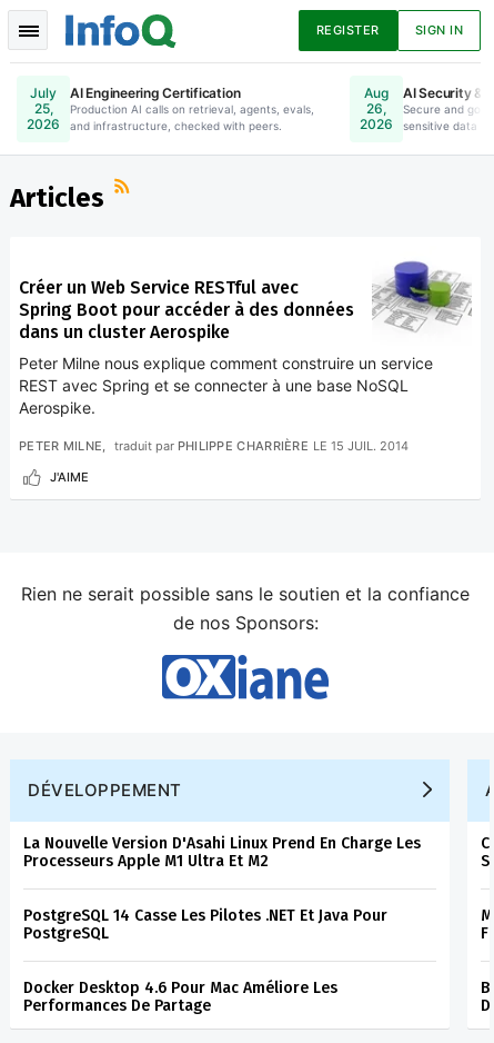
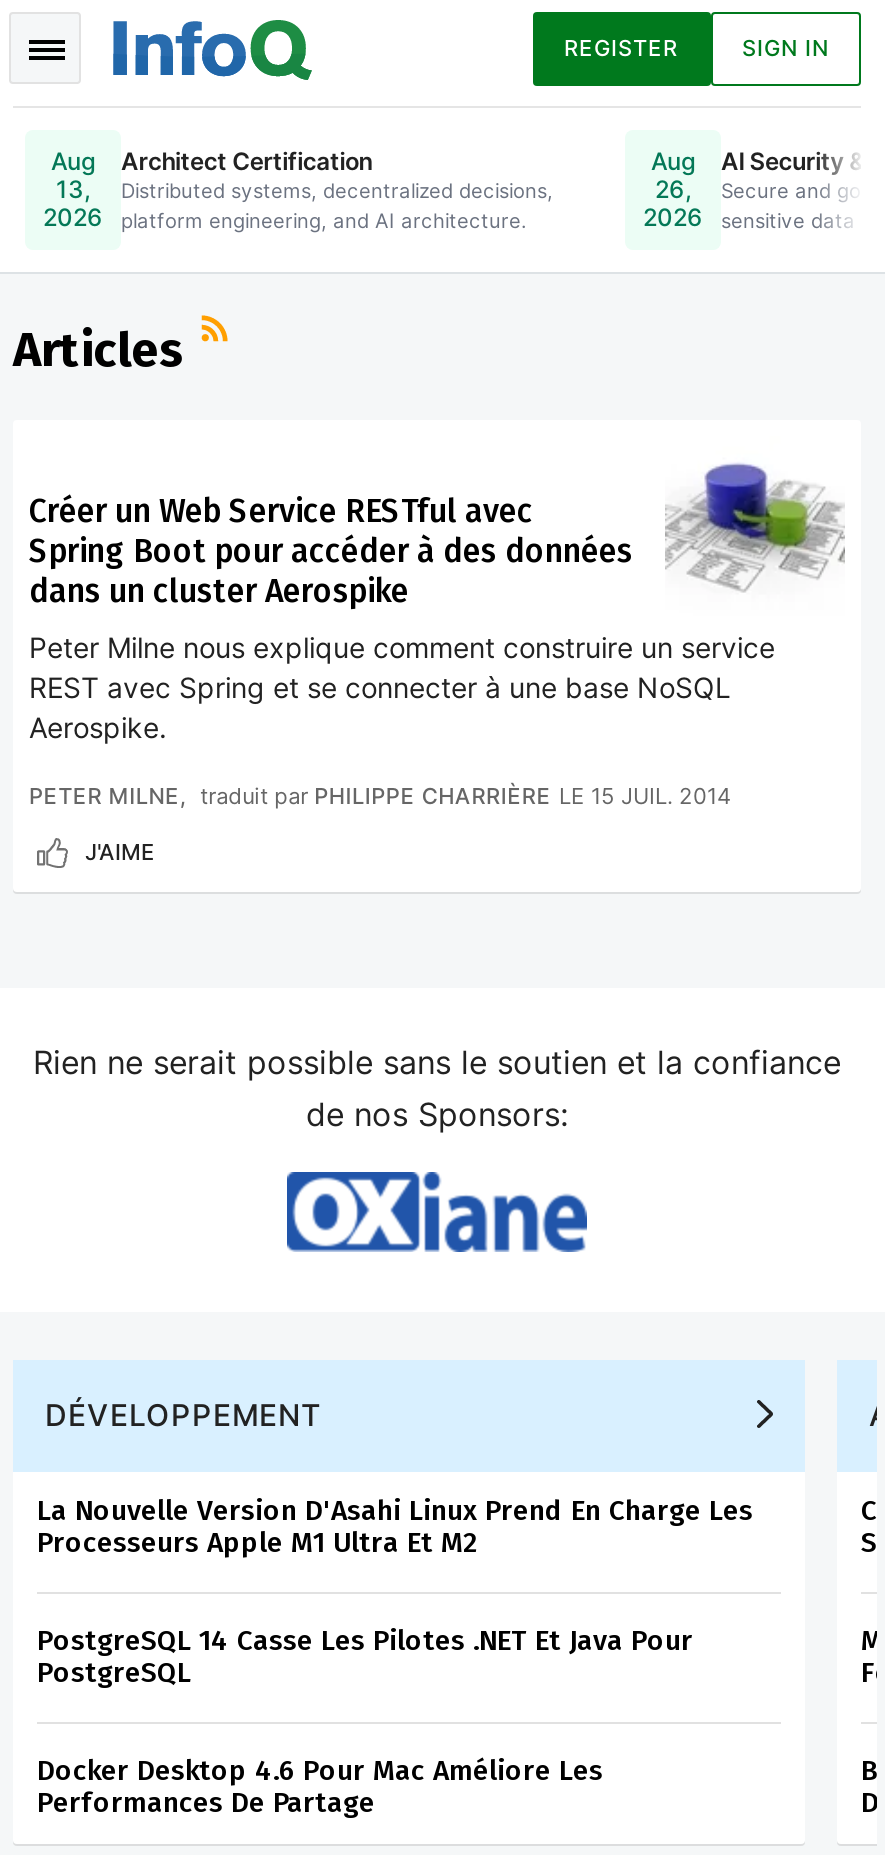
[30,85,57,117] July | 25, -> [51,146,95,204] Aug | 13,
[70,84,314,132] AI Engineering Certification | Production AI calls on retrieval, agents, evals, | and infrastructure, checked with peers. -> [121,145,553,231] Architect Certification | Distributed systems, decentralized decisions, | platform engineering, and AI architecture.

